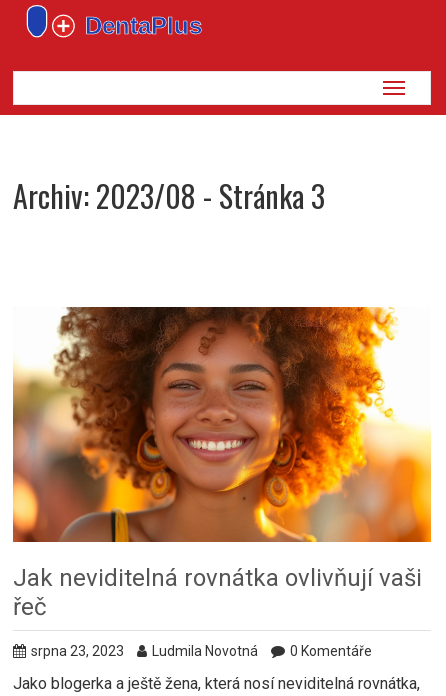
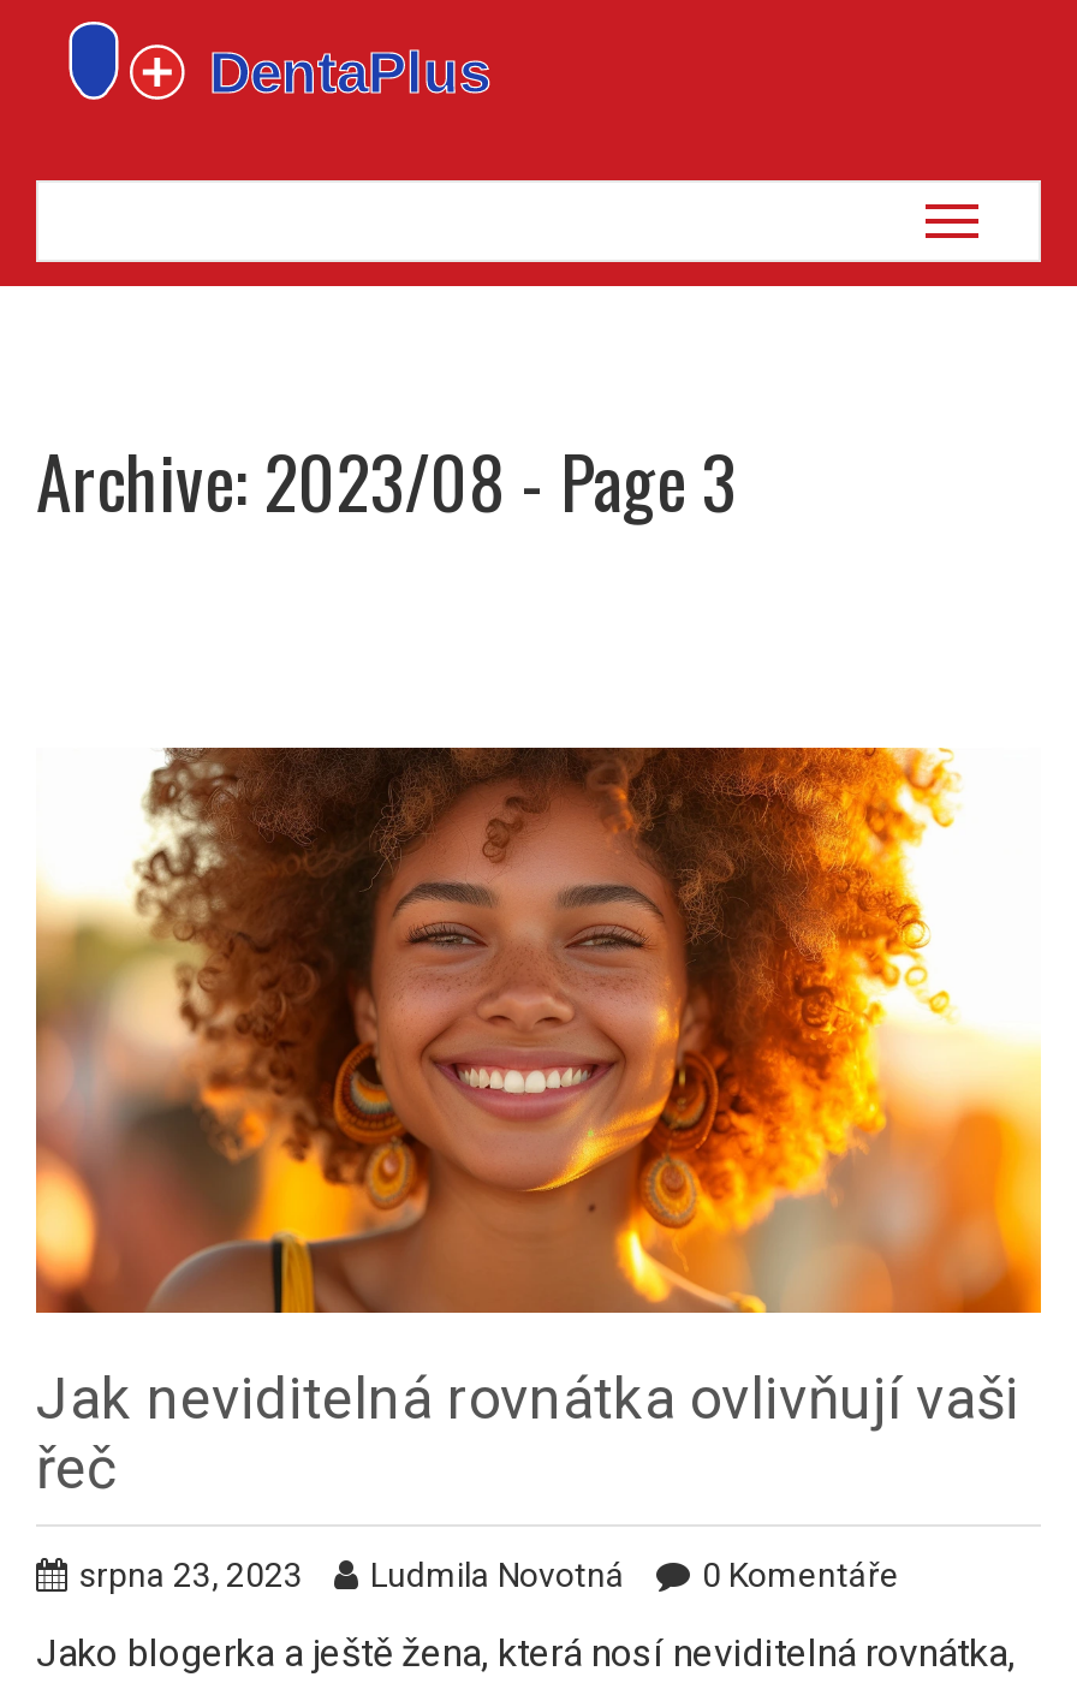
[13,173,325,218] Archiv: 2023/08 - Stránka 3 -> [36,426,736,534] Archive: 2023/08 - Page 3

